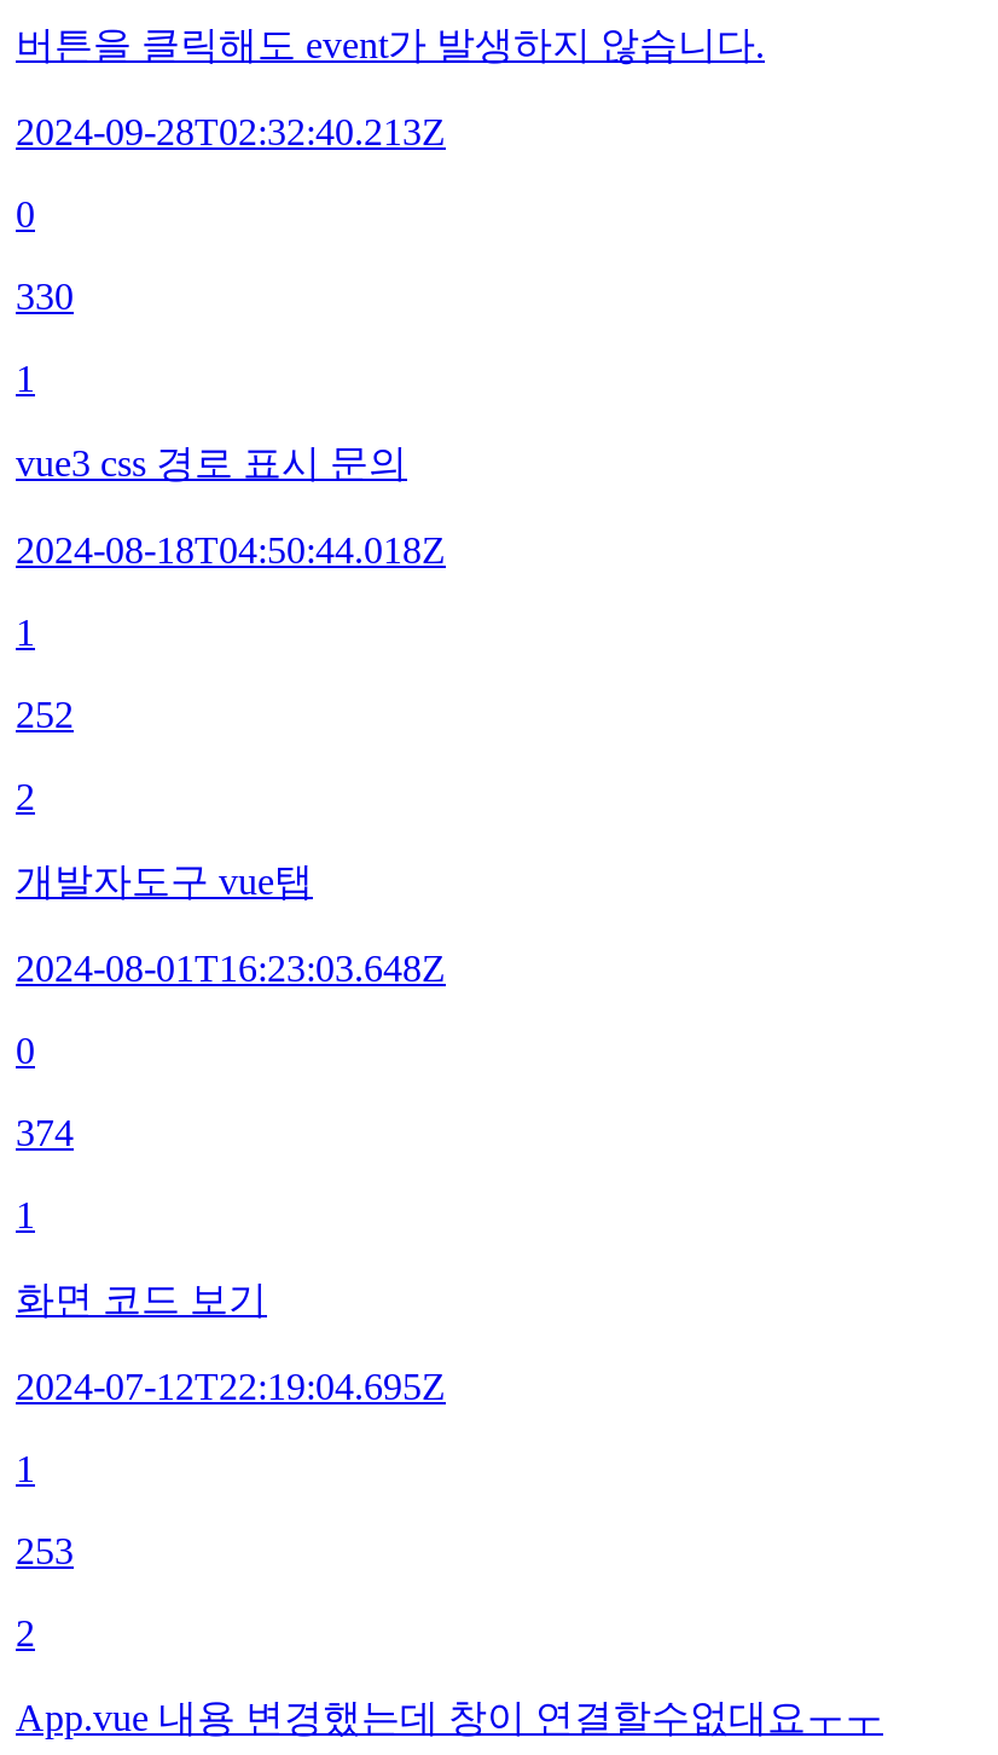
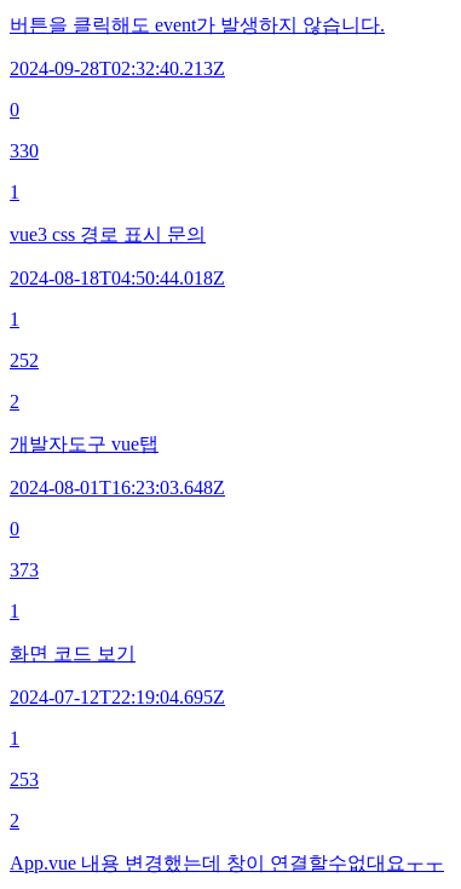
[16,1112,74,1153] 374 -> [10,559,39,580] 373

